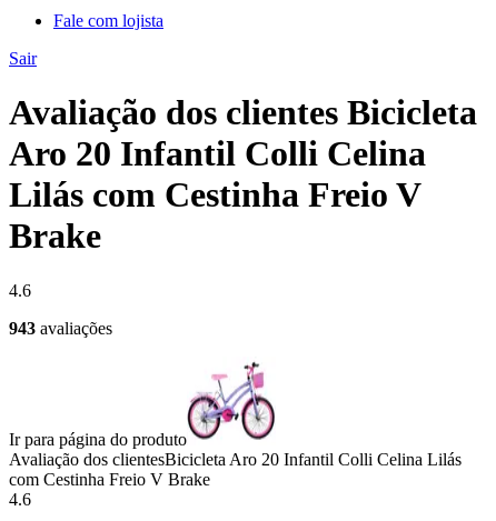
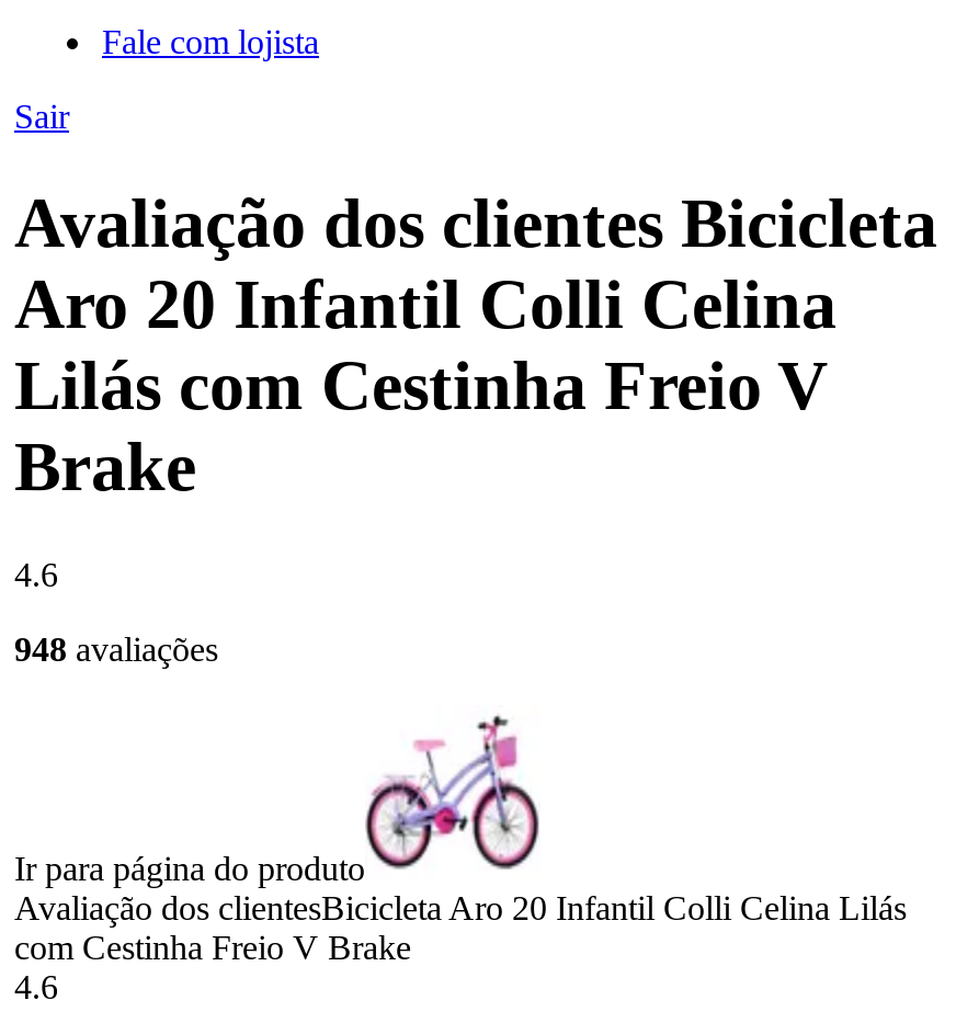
[9,318,112,337] 943 avaliações -> [14,629,218,667] 948 avaliações

